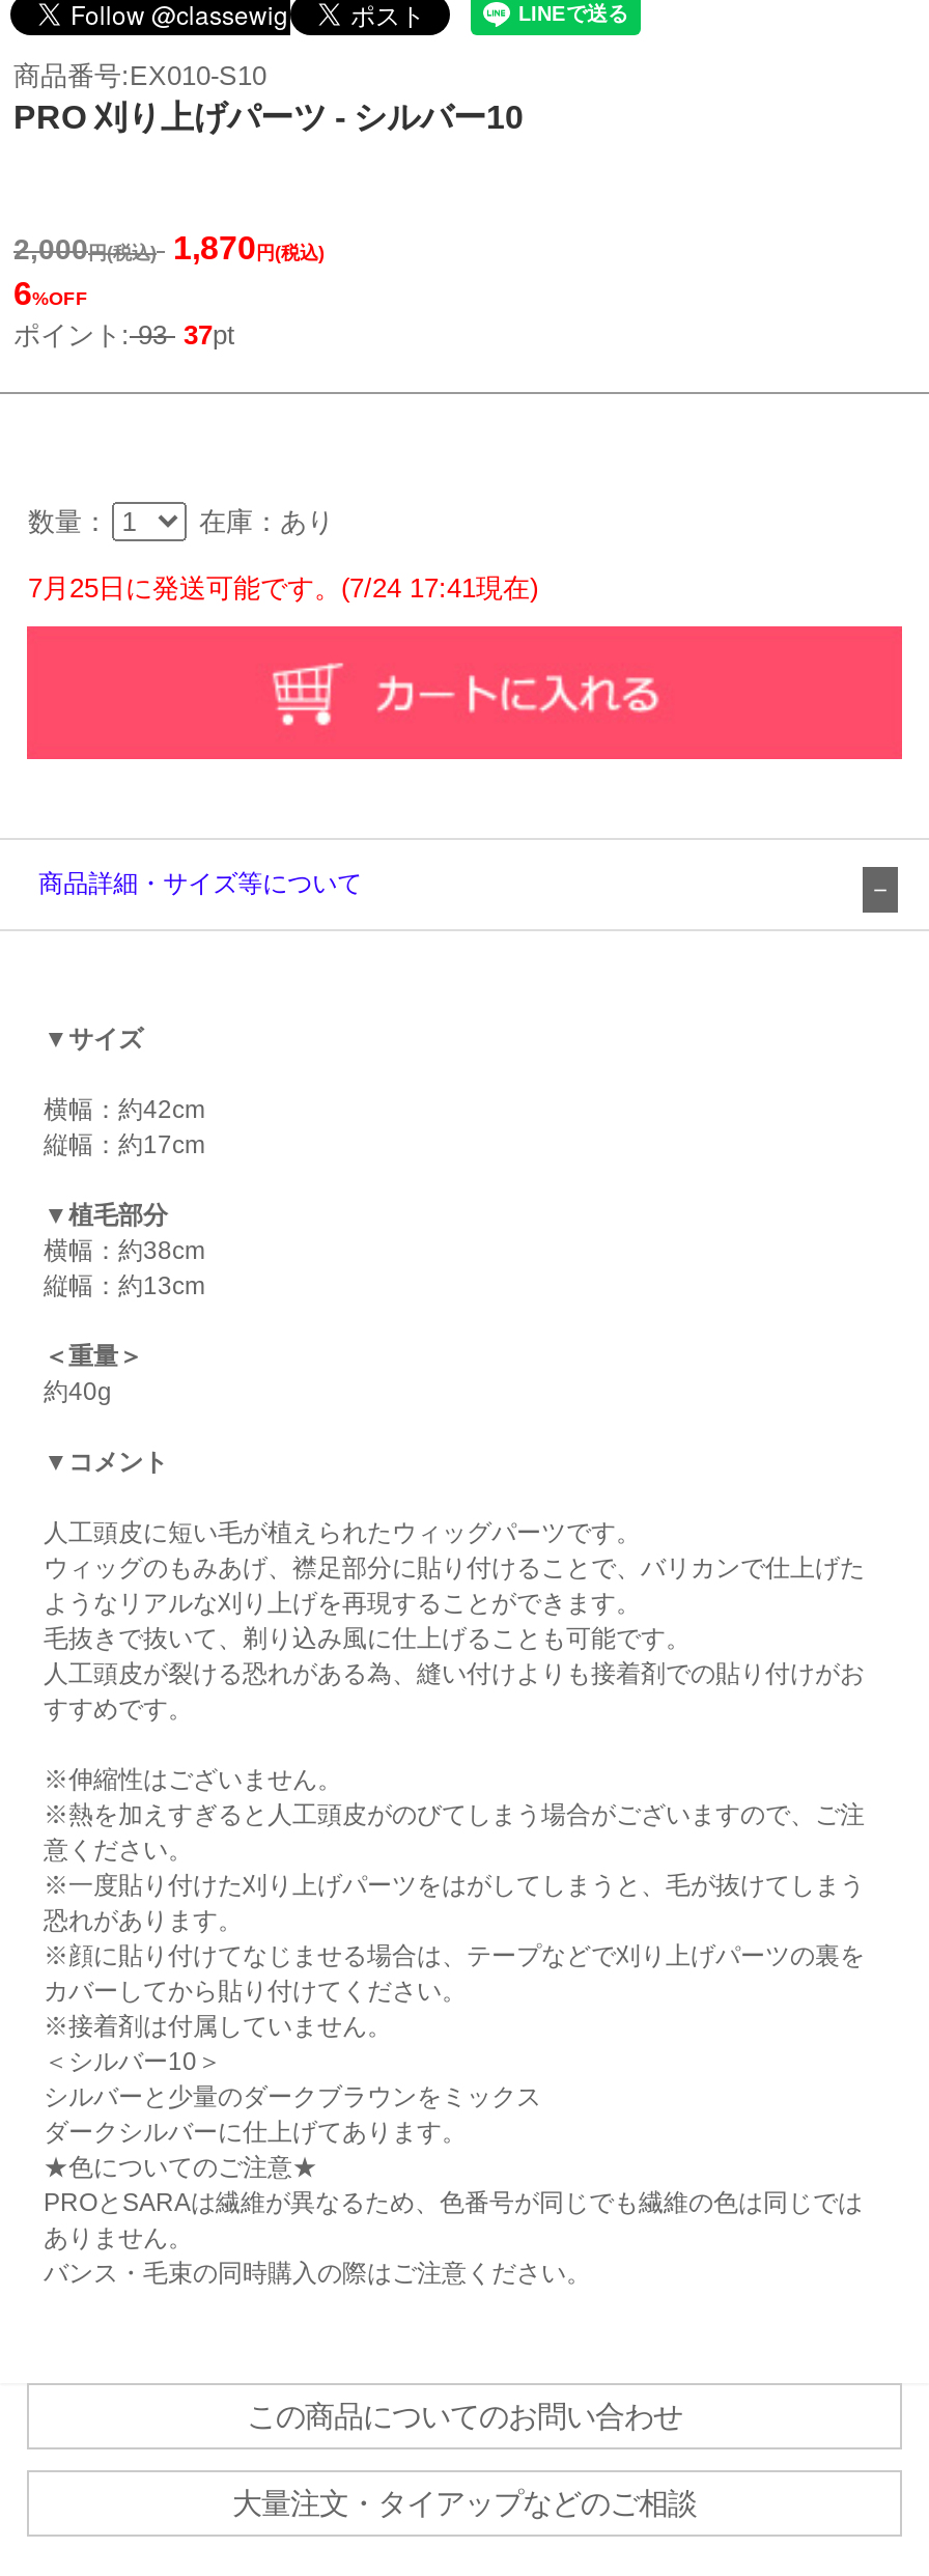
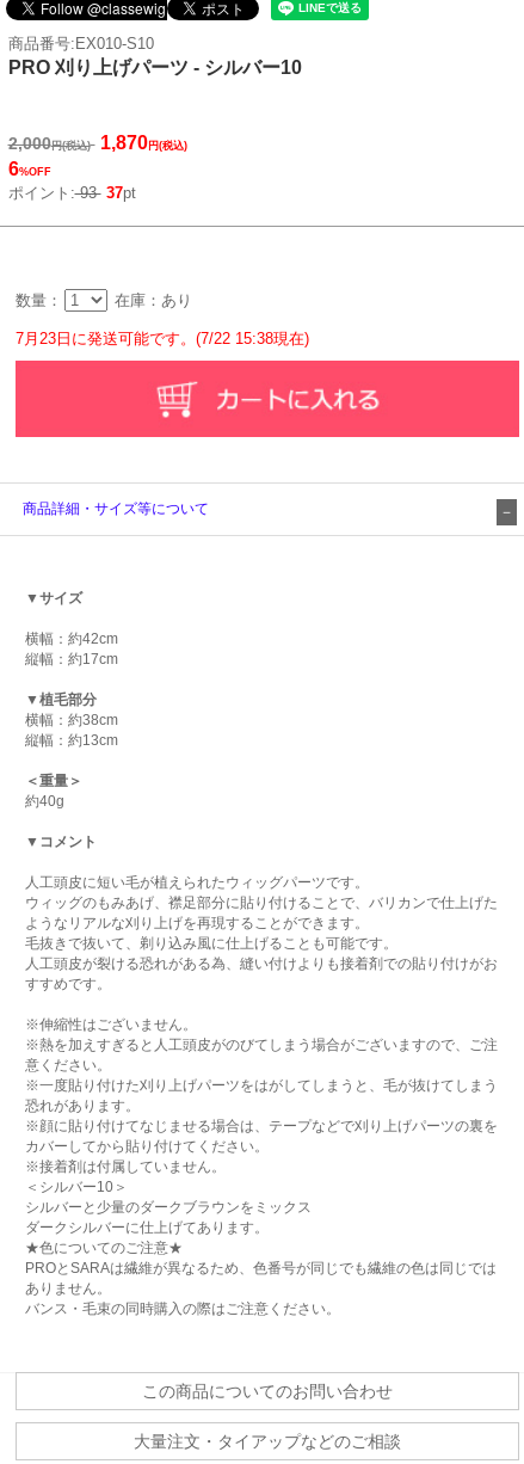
[28,572,538,603] 7月25日に発送可能です。(7/24 17:41現在) -> [16,329,310,347] 7月23日に発送可能です。(7/22 15:38現在)

